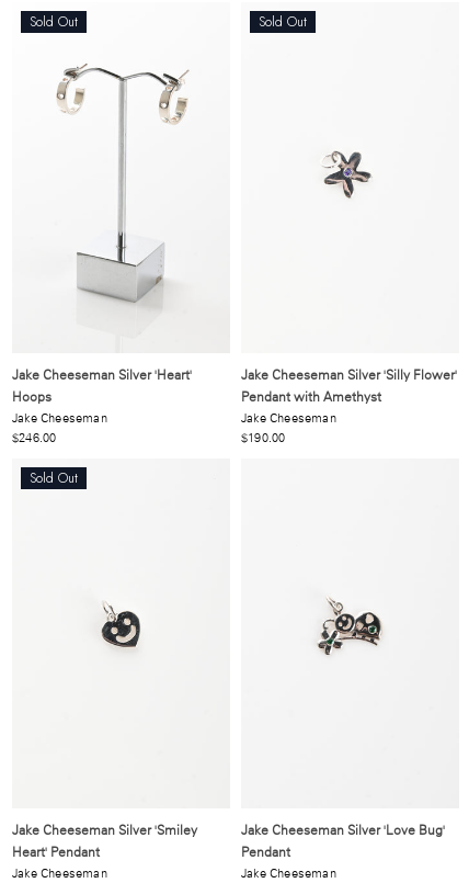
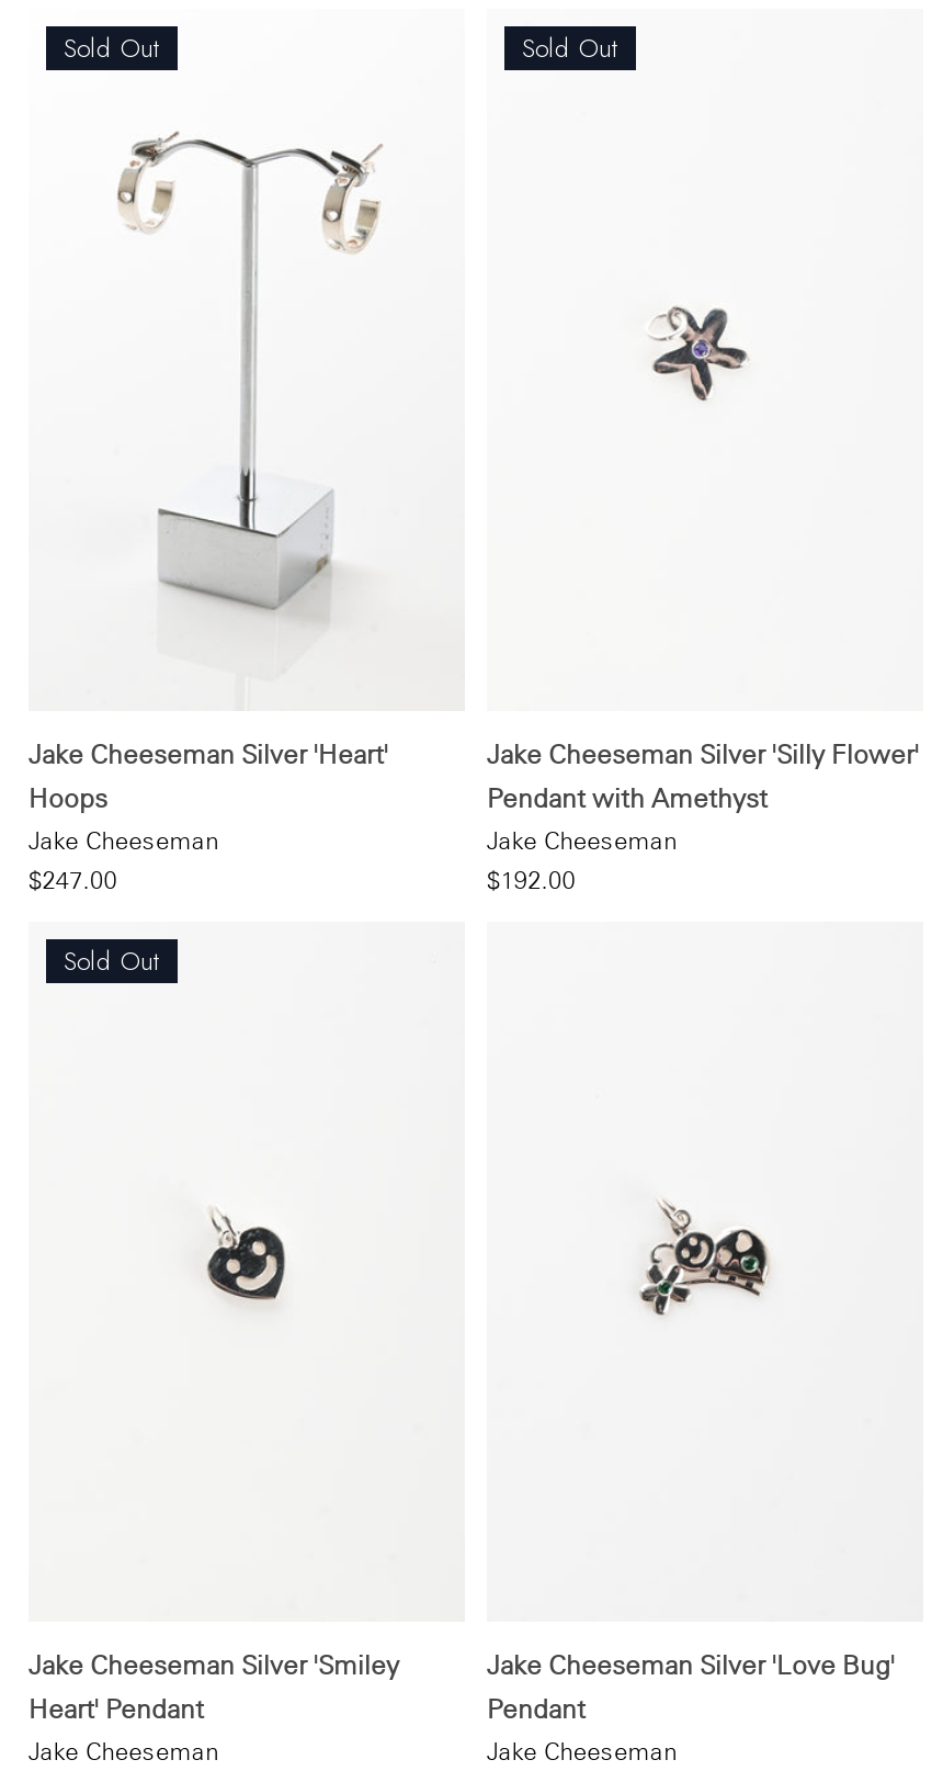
[12,429,56,445] $246.00 -> [29,864,117,894] $247.00
[241,429,285,445] $190.00 -> [487,864,575,894] $192.00

